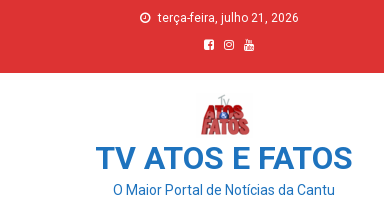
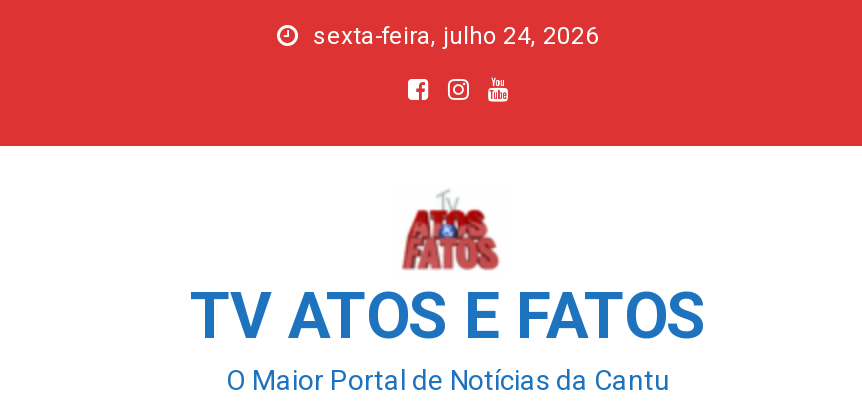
[157,11,298,25] terça-feira, julho 21, 2026 -> [313,22,599,50] sexta-feira, julho 24, 2026

